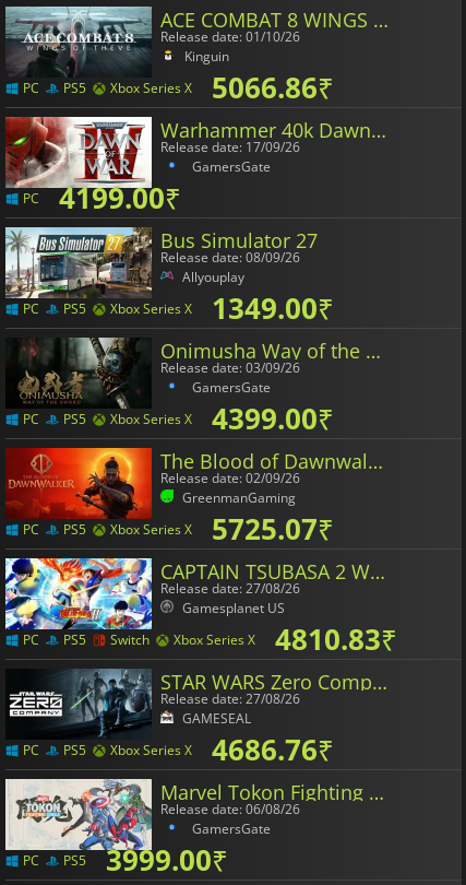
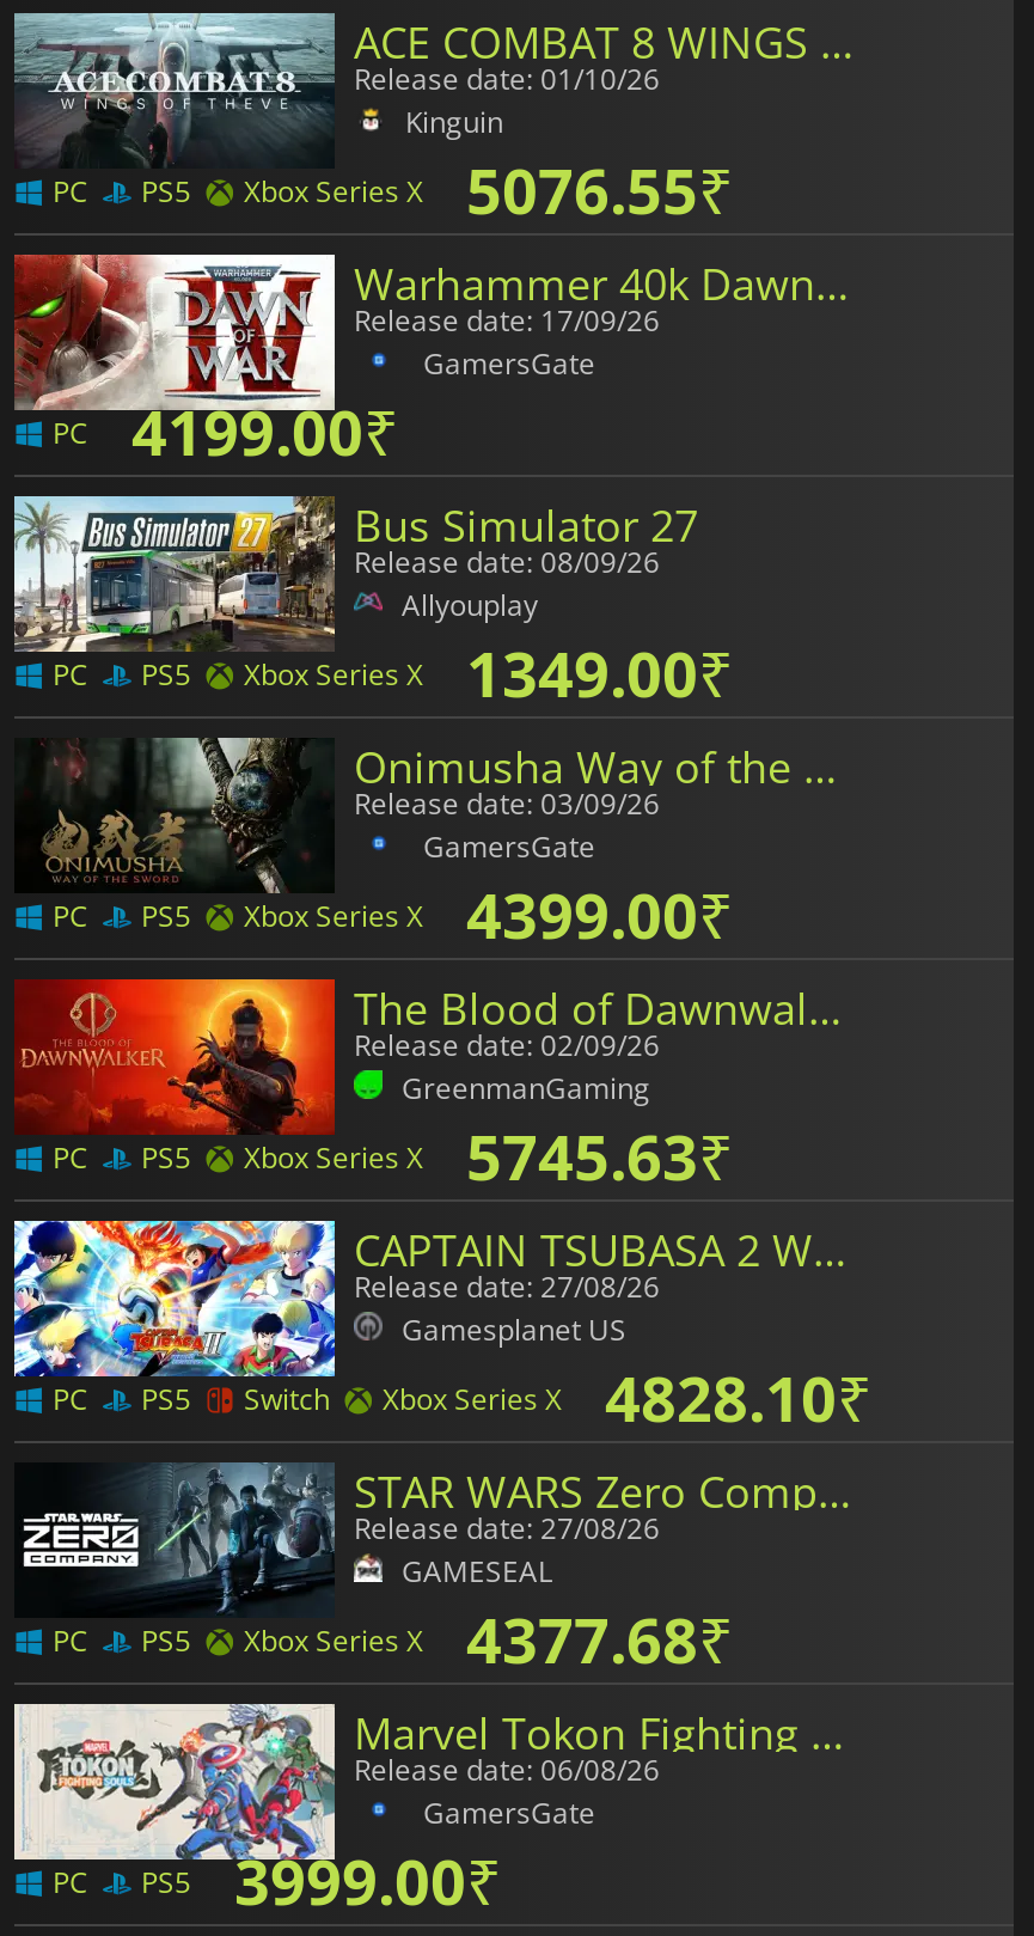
[23,68,334,107] PC PS5 Xbox Series X 5066.86₹ -> [53,148,734,234] PC PS5 Xbox Series X 5076.55₹
[23,509,334,549] PC PS5 Xbox Series X 5725.07₹ -> [53,1114,734,1200] PC PS5 Xbox Series X 5745.63₹
[23,620,397,659] PC PS5 Switch Xbox Series X 4810.83₹ -> [53,1355,873,1441] PC PS5 Switch Xbox Series X 4828.10₹
[23,730,334,769] PC PS5 Xbox Series X 4686.76₹ -> [53,1597,734,1683] PC PS5 Xbox Series X 4377.68₹

